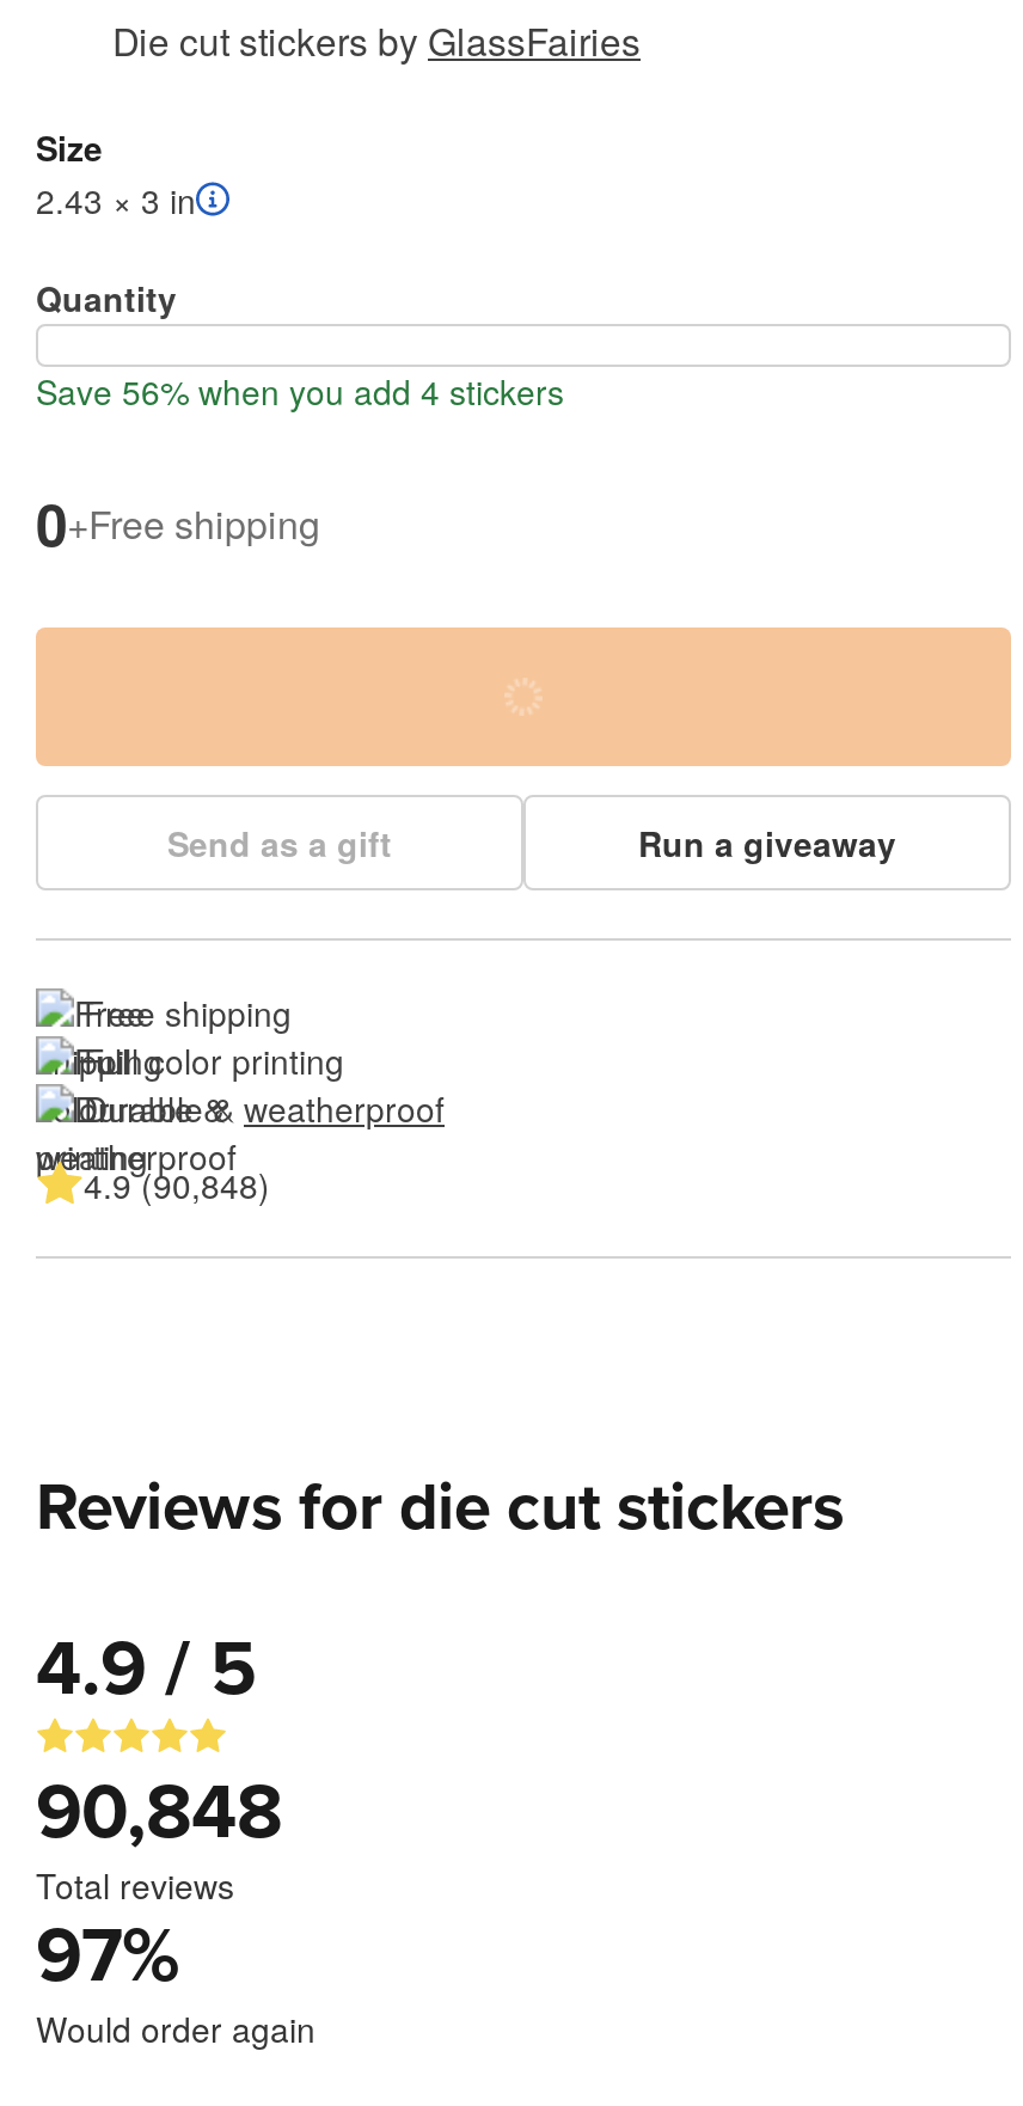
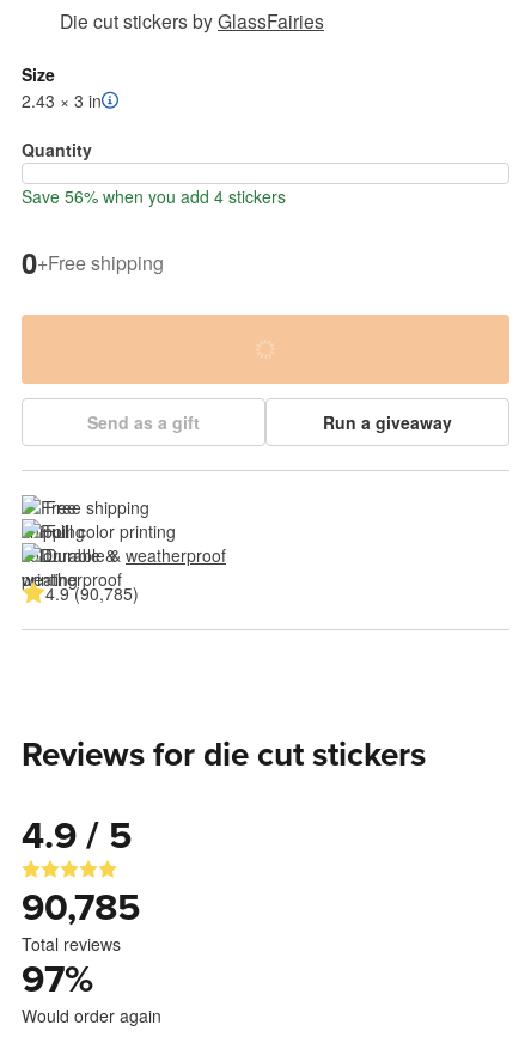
[84,1161,270,1209] 4.9 (90,848) -> [45,582,139,606] 4.9 (90,785)
[36,1768,282,1859] 90,848 -> [22,885,140,931] 90,785

